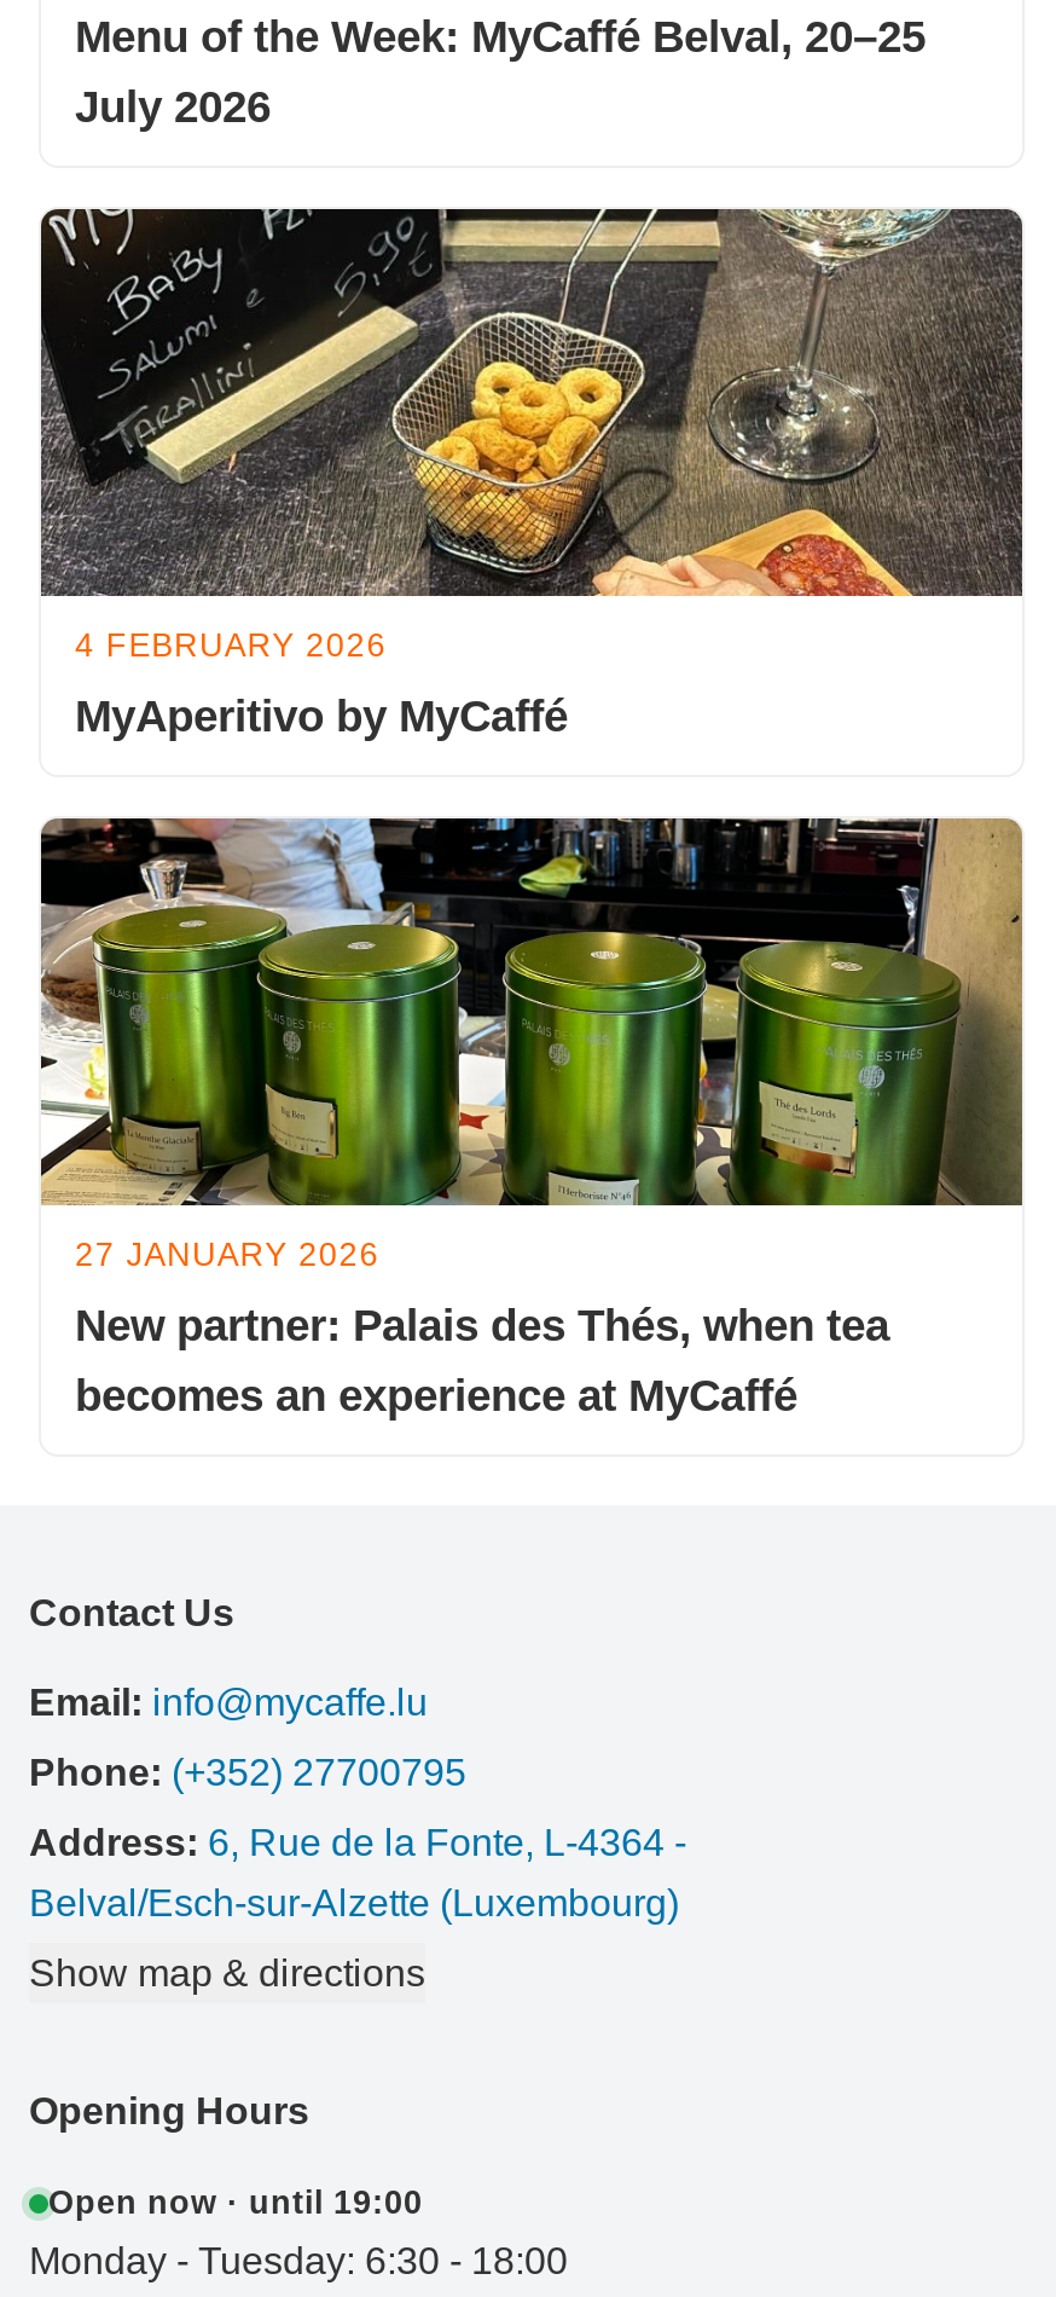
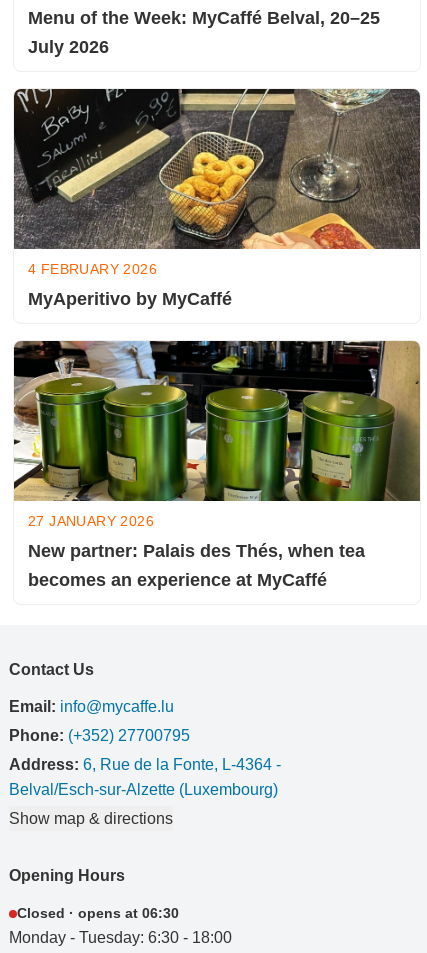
[48,2186,423,2222] Open now · until 19:00 -> [17,906,179,921] Closed · opens at 06:30

